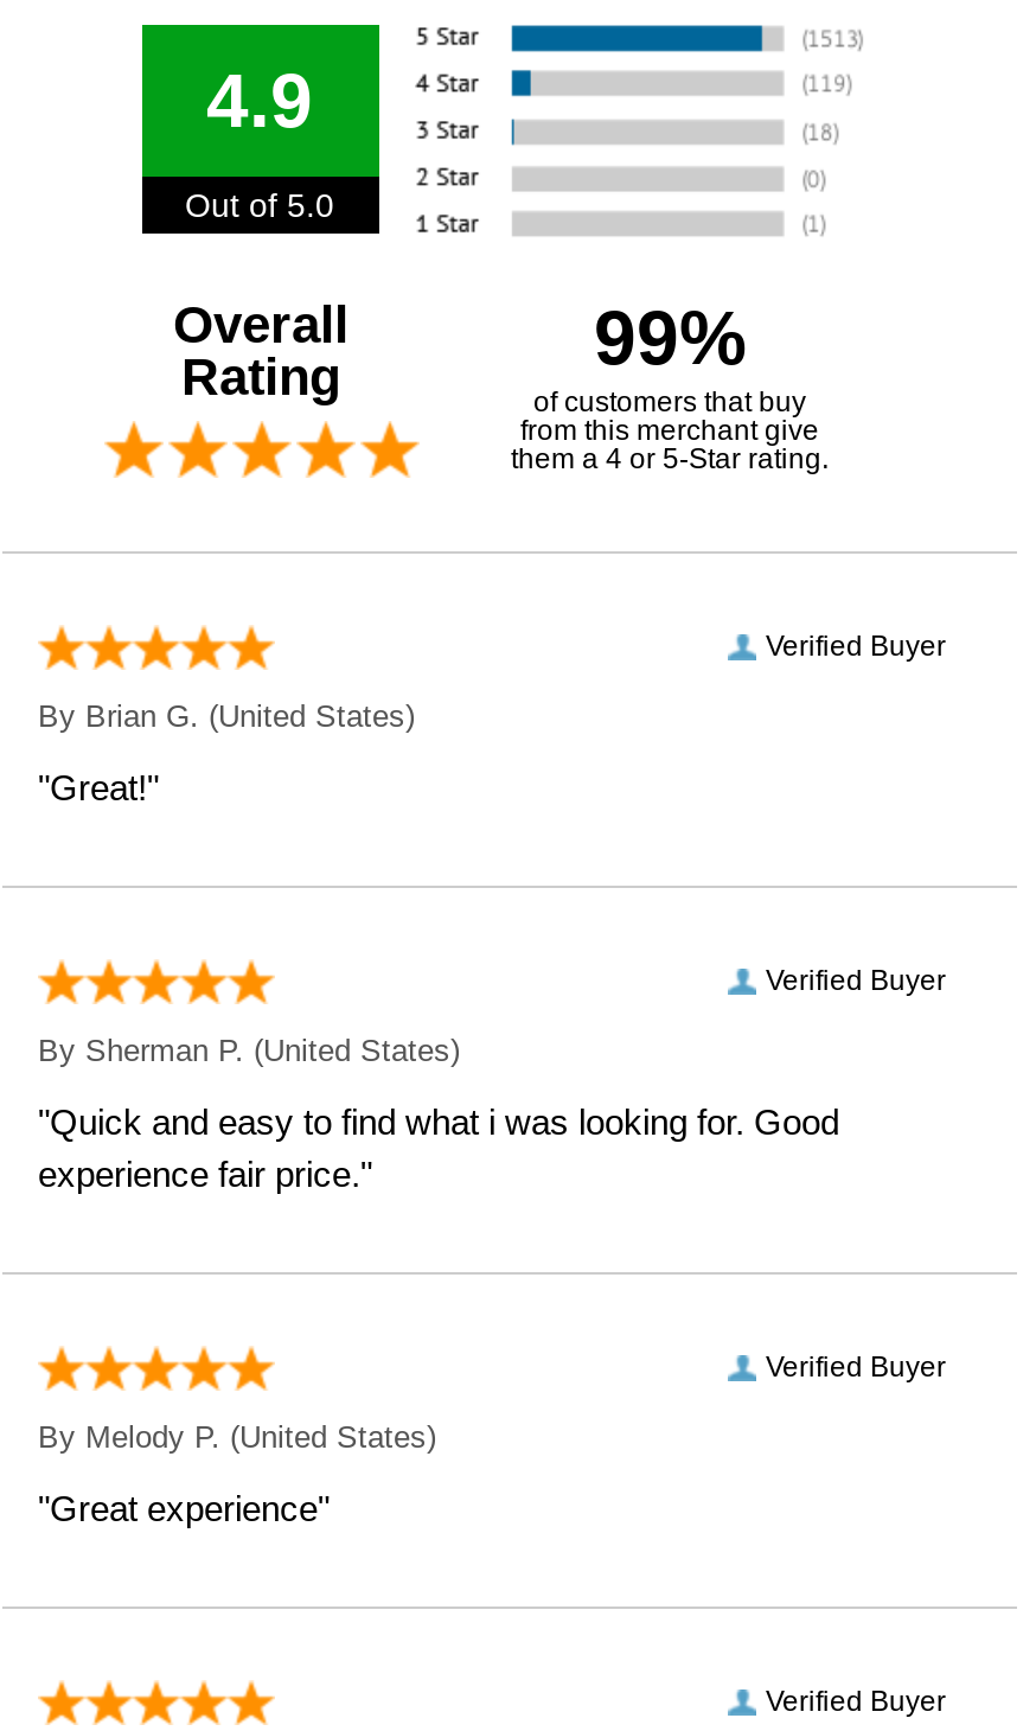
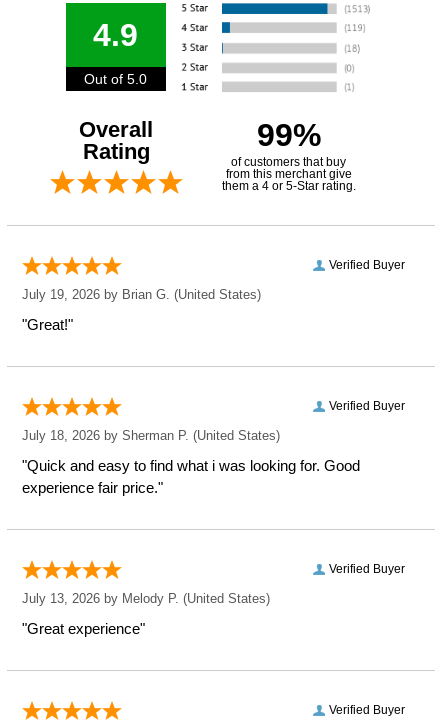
[38,699,415,735] By Brian G. (United States) -> [22,287,261,302] July 19, 2026 by Brian G. (United States)
[38,1033,460,1069] By Sherman P. (United States) -> [22,428,280,443] July 18, 2026 by Sherman P. (United States)
[38,1420,436,1455] By Melody P. (United States) -> [22,591,270,606] July 13, 2026 by Melody P. (United States)

